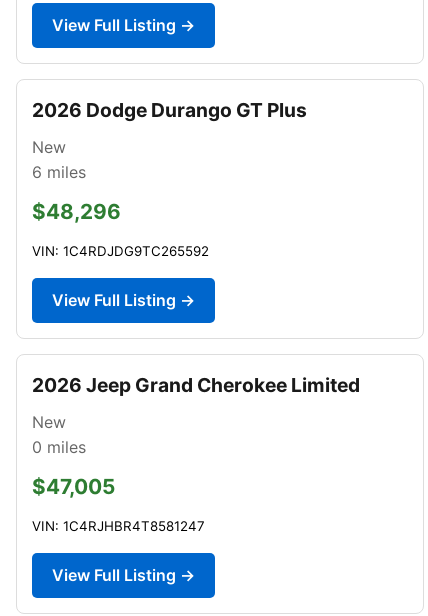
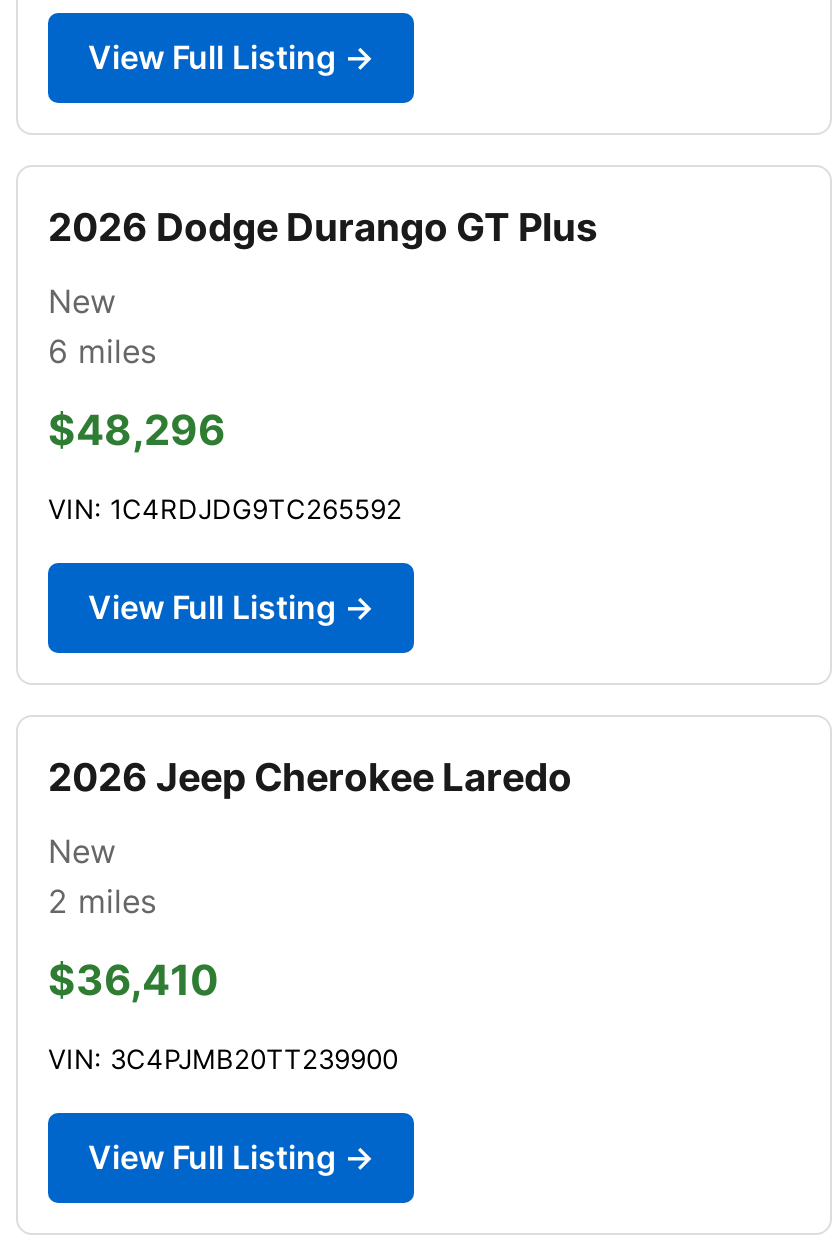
[32,373,360,397] 2026 Jeep Grand Cherokee Limited -> [48,753,572,801] 2026 Jeep Cherokee Laredo
[32,437,86,457] 0 miles -> [48,881,156,921] 2 miles
[32,474,115,499] $47,005 -> [48,955,218,1005] $36,410
[32,518,205,534] VIN: 1C4RJHBR4T8581247 -> [48,1043,398,1075] VIN: 3C4PJMB20TT239900

